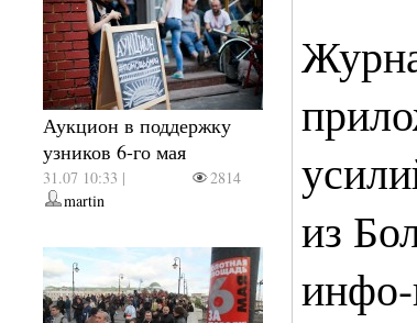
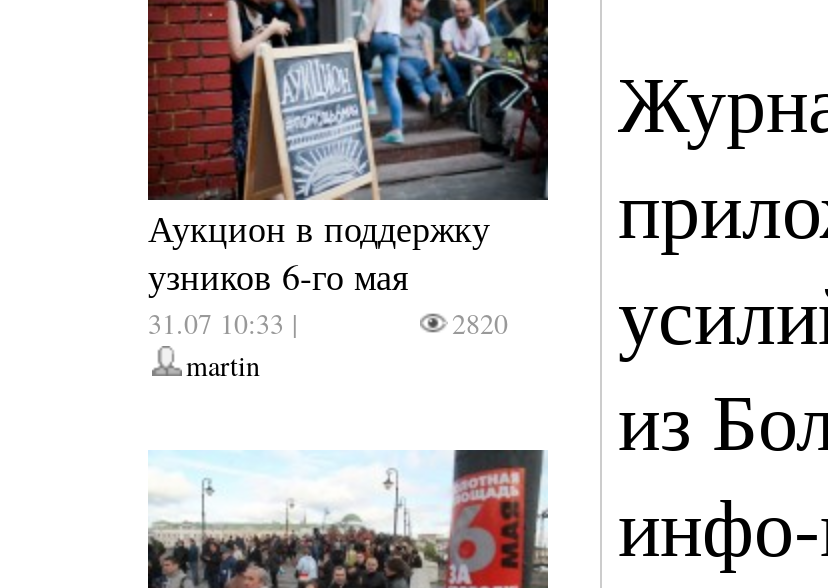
[210,167,241,188] 2814 -> [452,304,508,342] 2820

